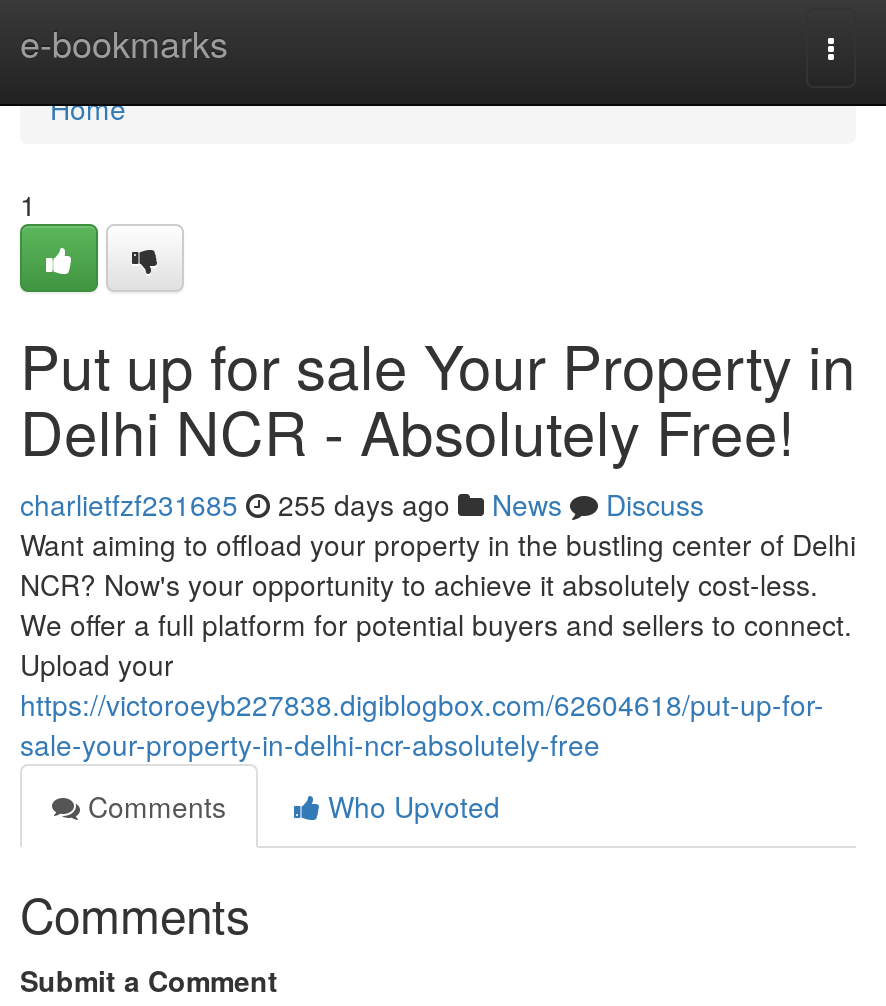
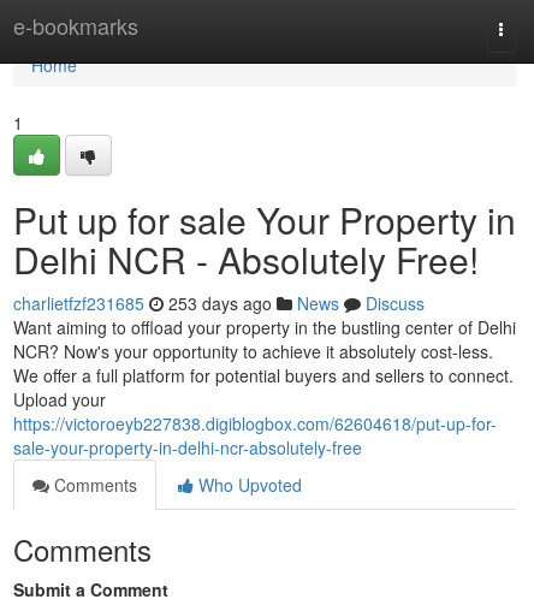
[20,484,704,524] charlietfzf231685 255 days ago News Discuss -> [13,291,425,315] charlietfzf231685 253 days ago News Discuss

